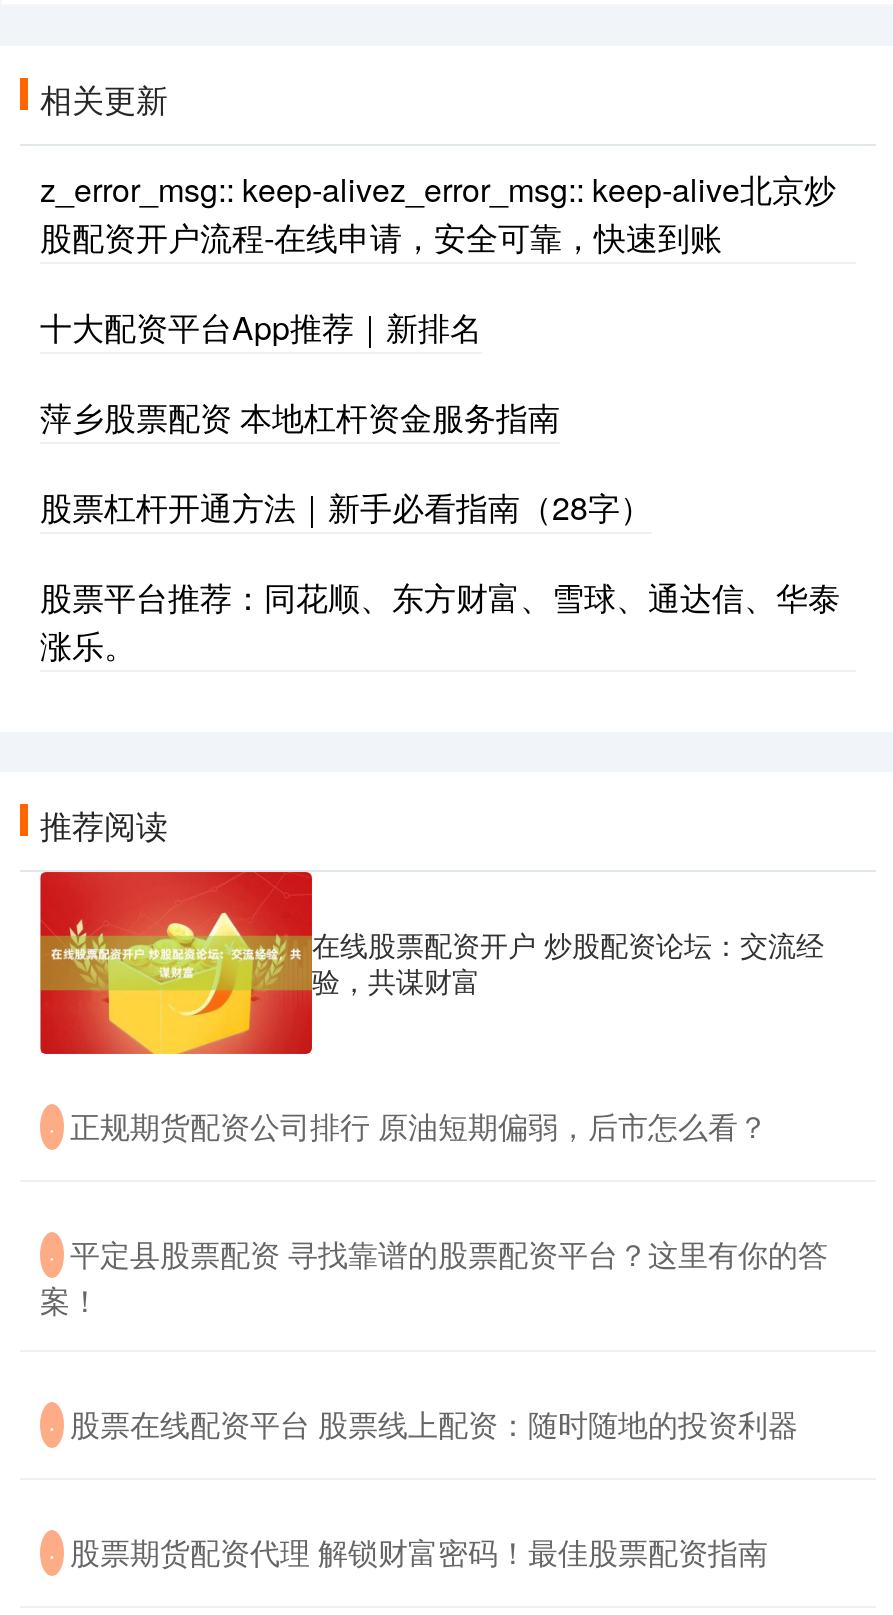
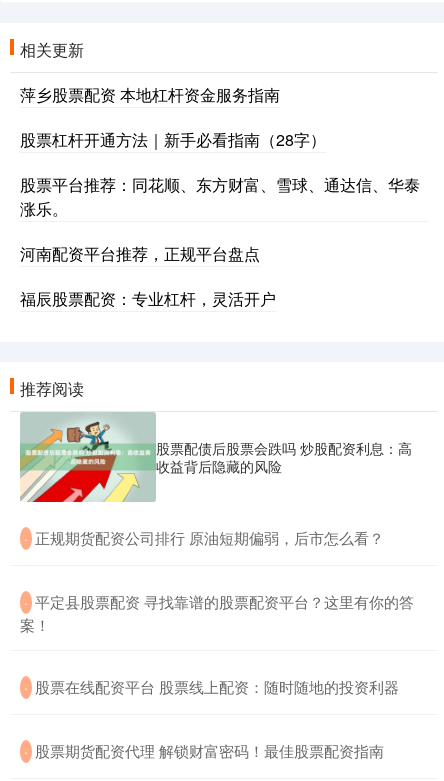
[40,166,836,350] z_error_msg:: keep-alivez_error_msg:: keep-alive北京炒 | 股配资开户流程-在线申请，安全可靠，快速到账 | 十大配资平台App推荐｜新排名 -> none
moved [40,394,840,668] -> [20,82,420,219]: 萍乡股票配资 本地杠杆资金服务指南 | 股票杠杆开通方法｜新手必看指南（28字） | 股票平台推荐：同花顺、东方财富、雪球、通达信、华泰 | 涨乐。
none -> [20,241,276,309] 河南配资平台推荐，正规平台盘点 | 福辰股票配资：专业杠杆，灵活开户
[38,871,824,1057] [image] | 在线股票配资开户 炒股配资论坛：交流经 | 验，共谋财富 -> [19,411,412,503] [image] | 股票配债后股票会跌吗 炒股配资利息：高 | 收益背后隐藏的风险

